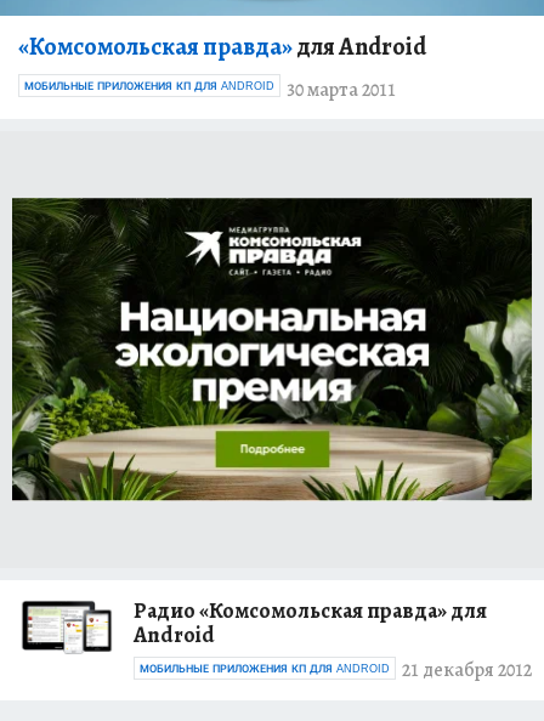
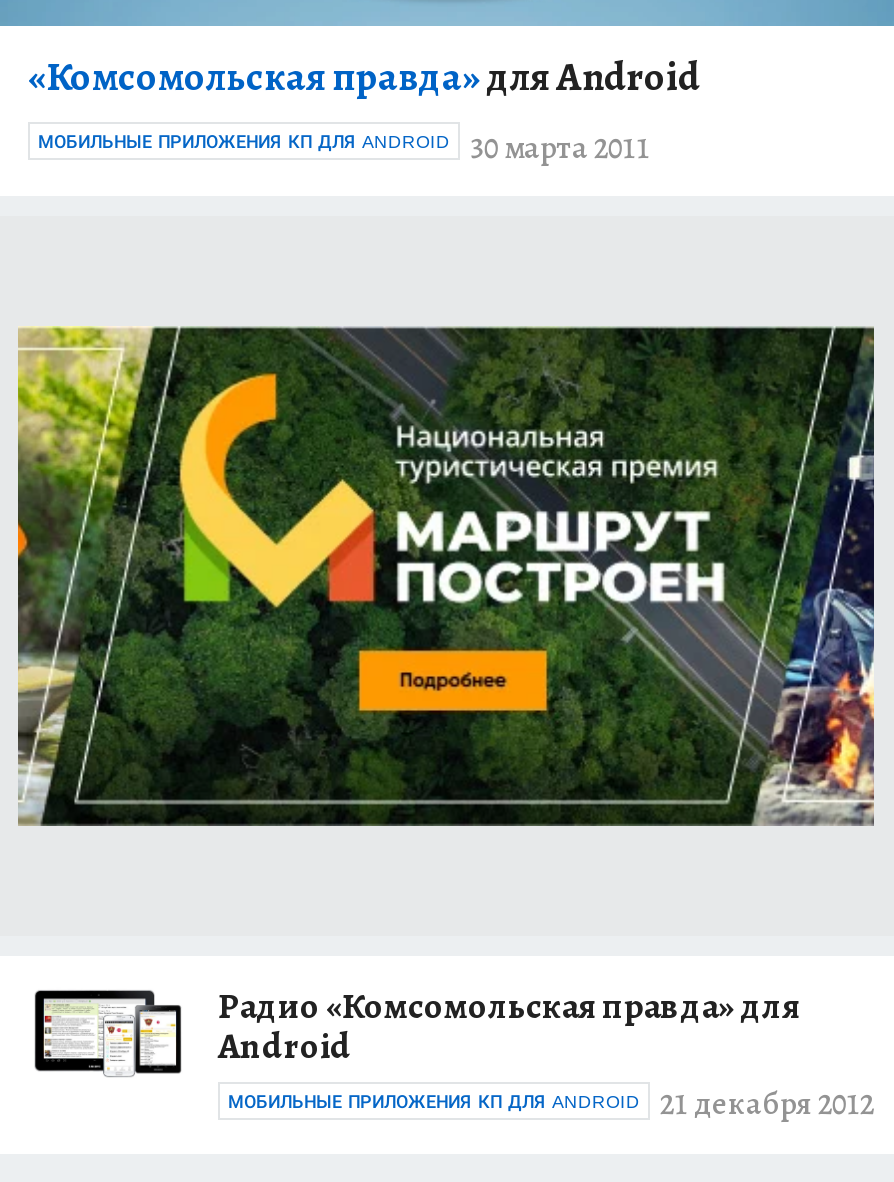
[11,197,533,501] [image] -> [16,326,876,828] [image]

